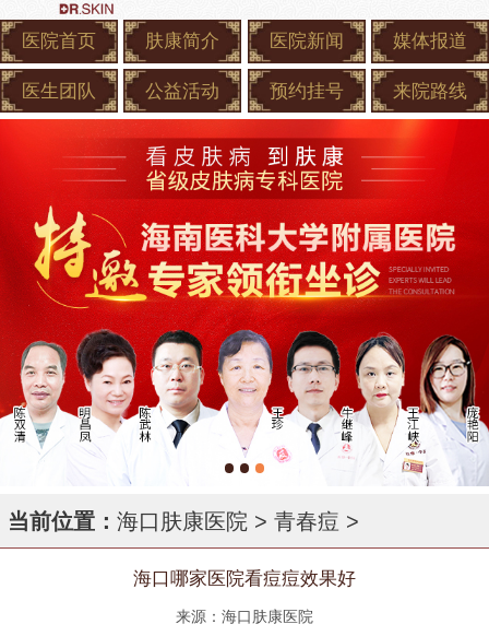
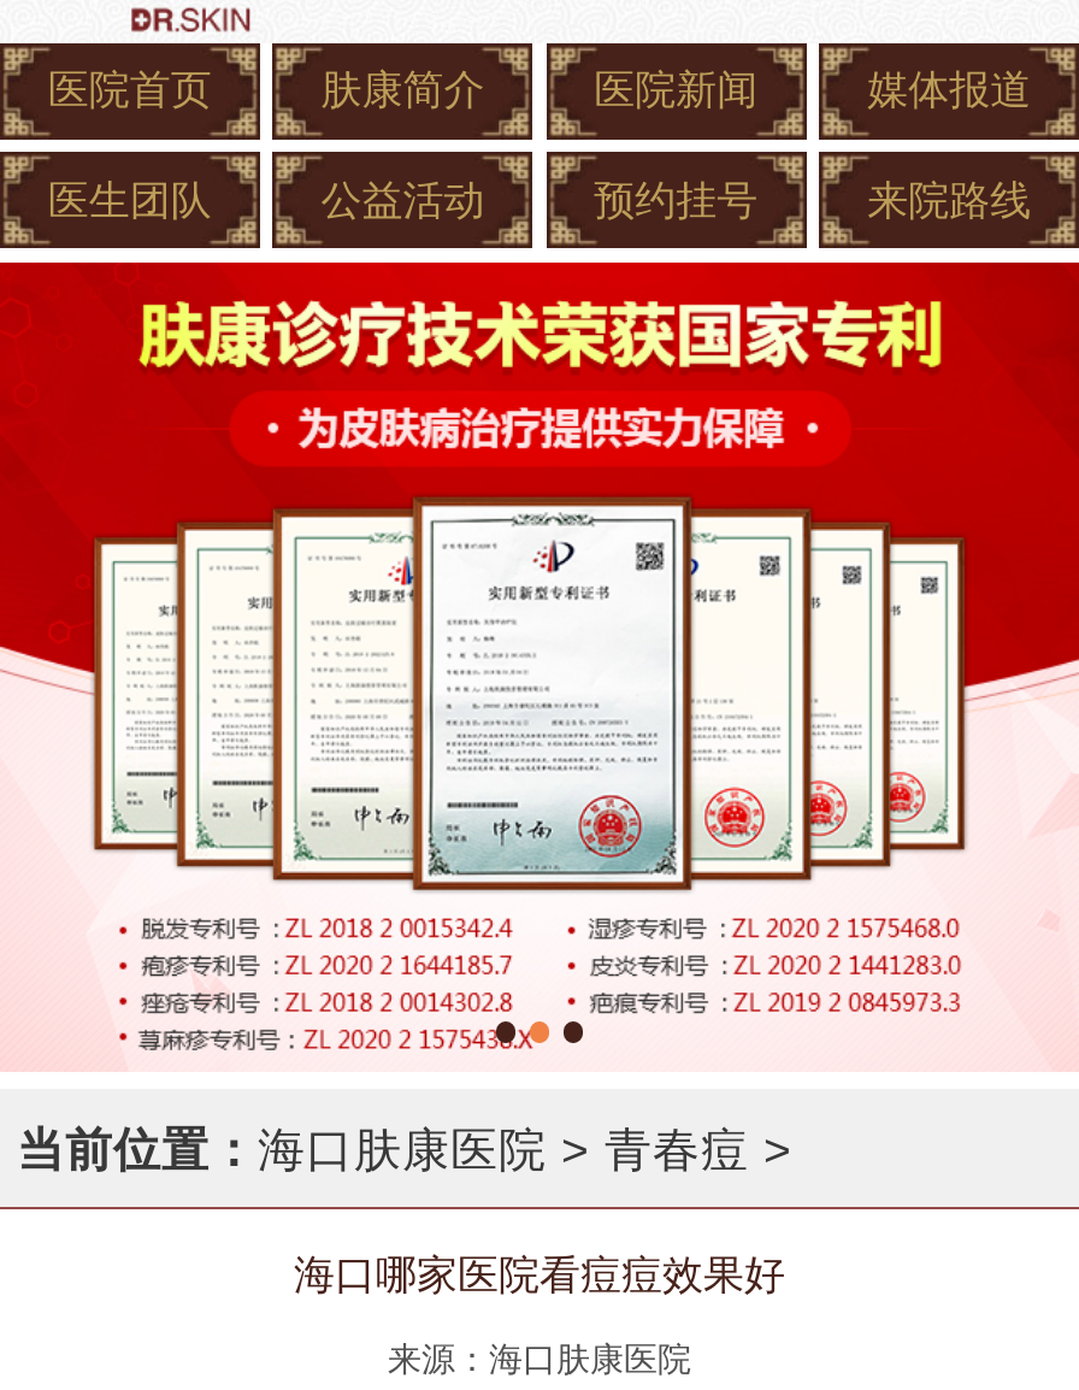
[3,119,486,486] [image] -> [7,263,1072,1070] [image]

